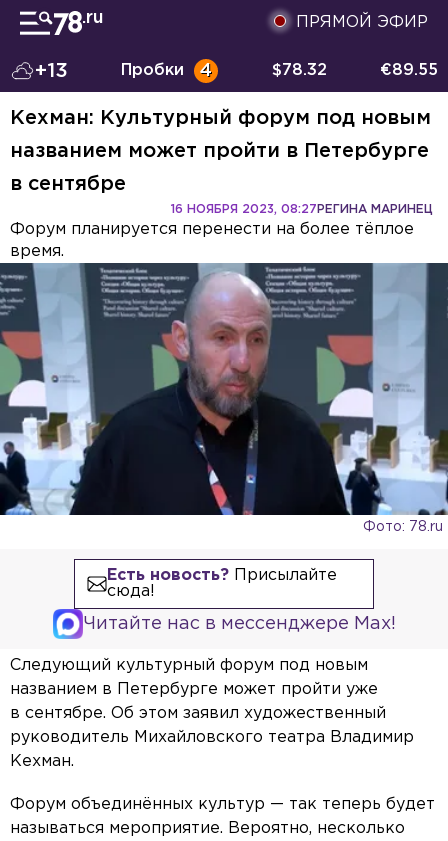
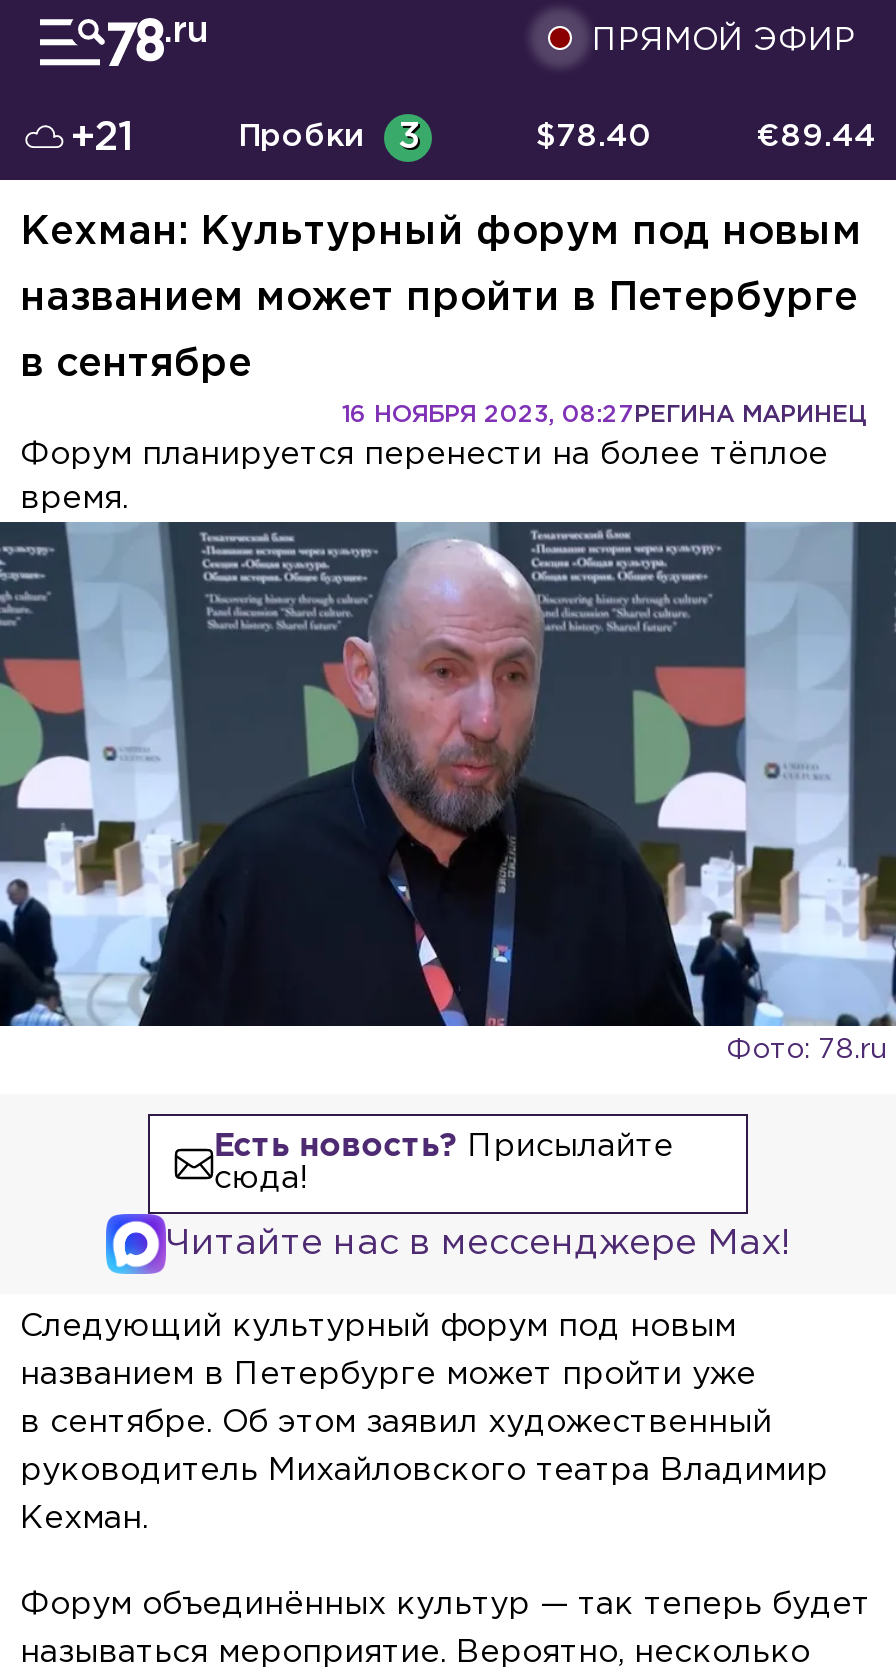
[35,62,68,80] +13 -> [70,120,134,156] +21
[121,63,212,79] Пробки 4 -> [238,122,418,154] Пробки 3
[272,63,327,78] $78.32 -> [536,122,652,152] $78.40
[380,63,438,78] €89.55 -> [756,122,876,152] €89.44

